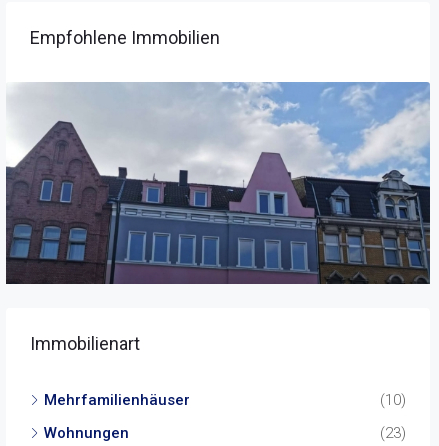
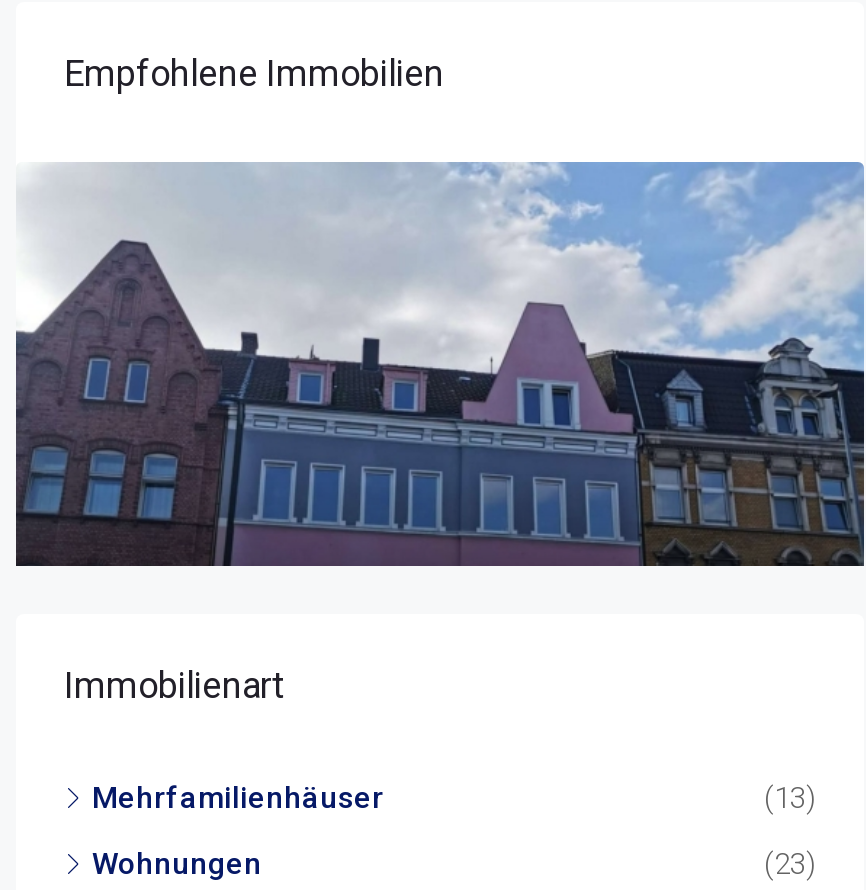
[380,391,406,409] (10) -> [764,780,816,816] (13)

